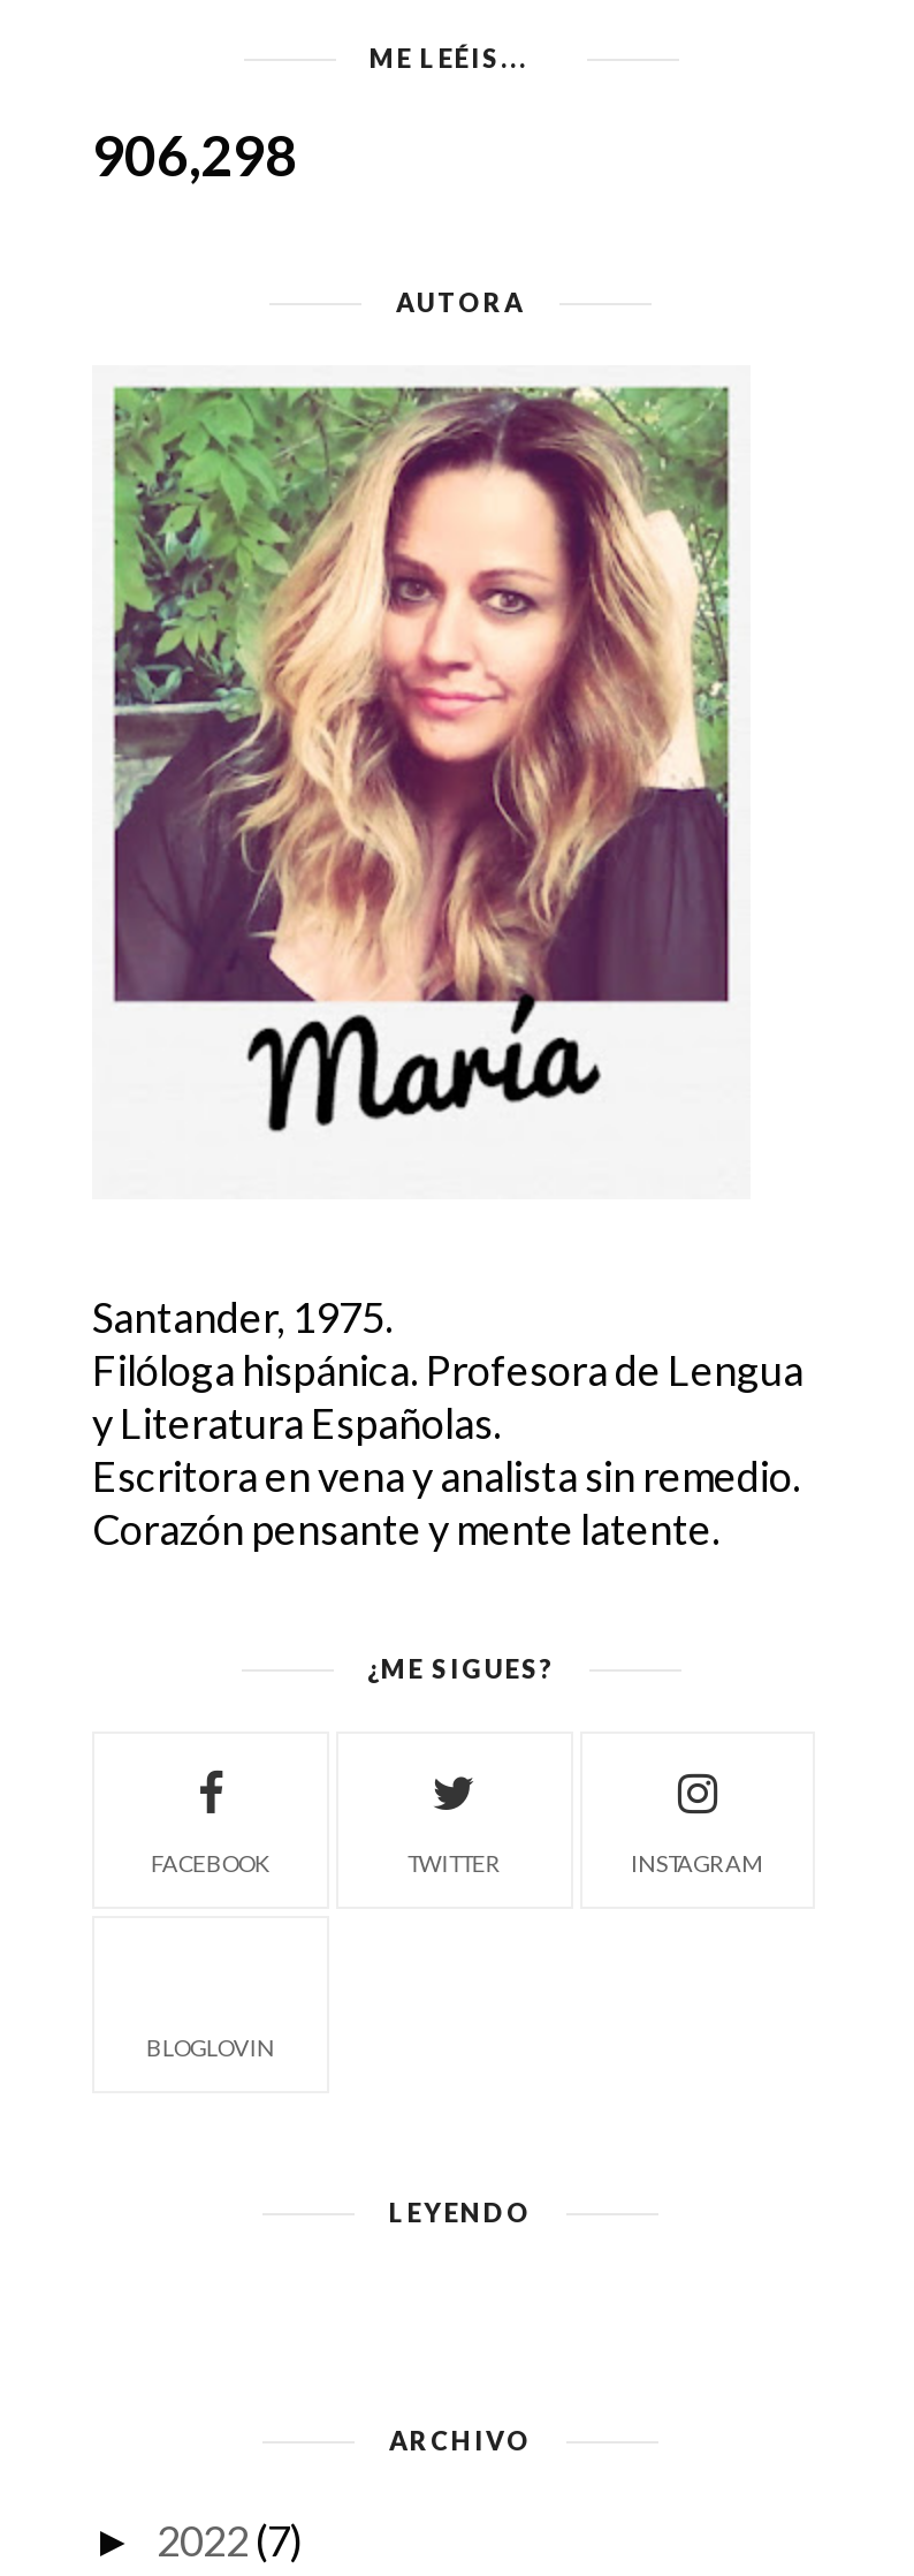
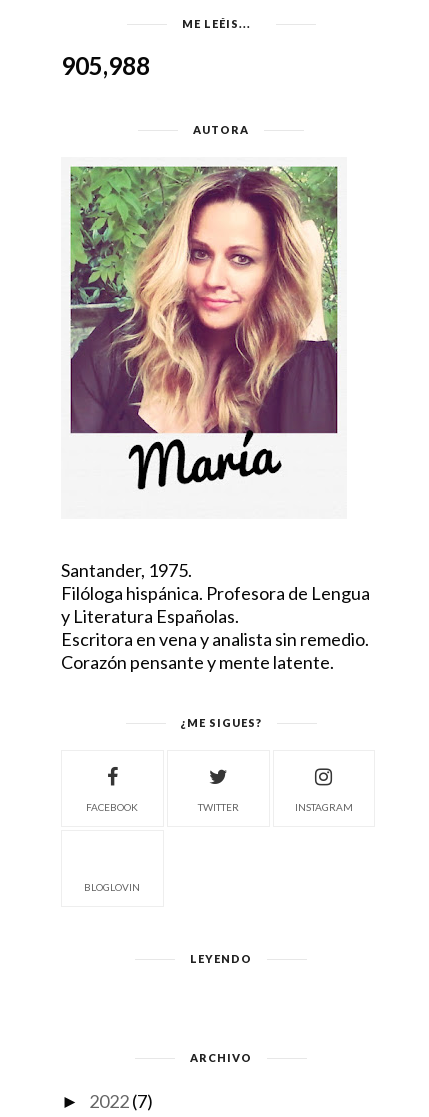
[92,122,297,189] 906,298 -> [61,51,150,80] 905,988

